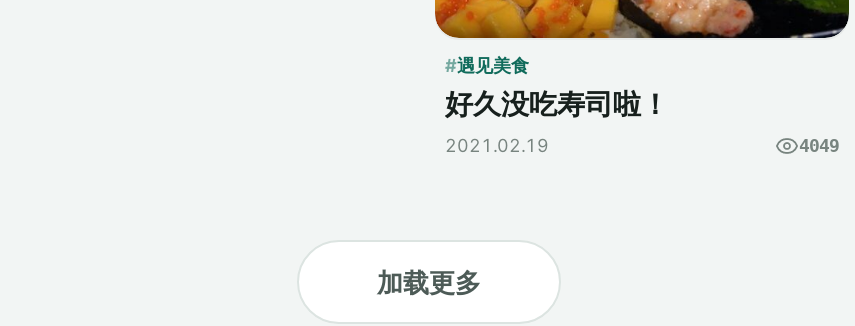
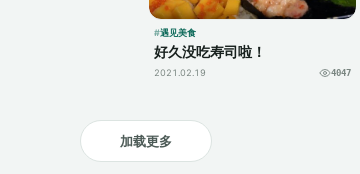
[799,135,839,155] 4049 -> [331,67,351,77] 4047

